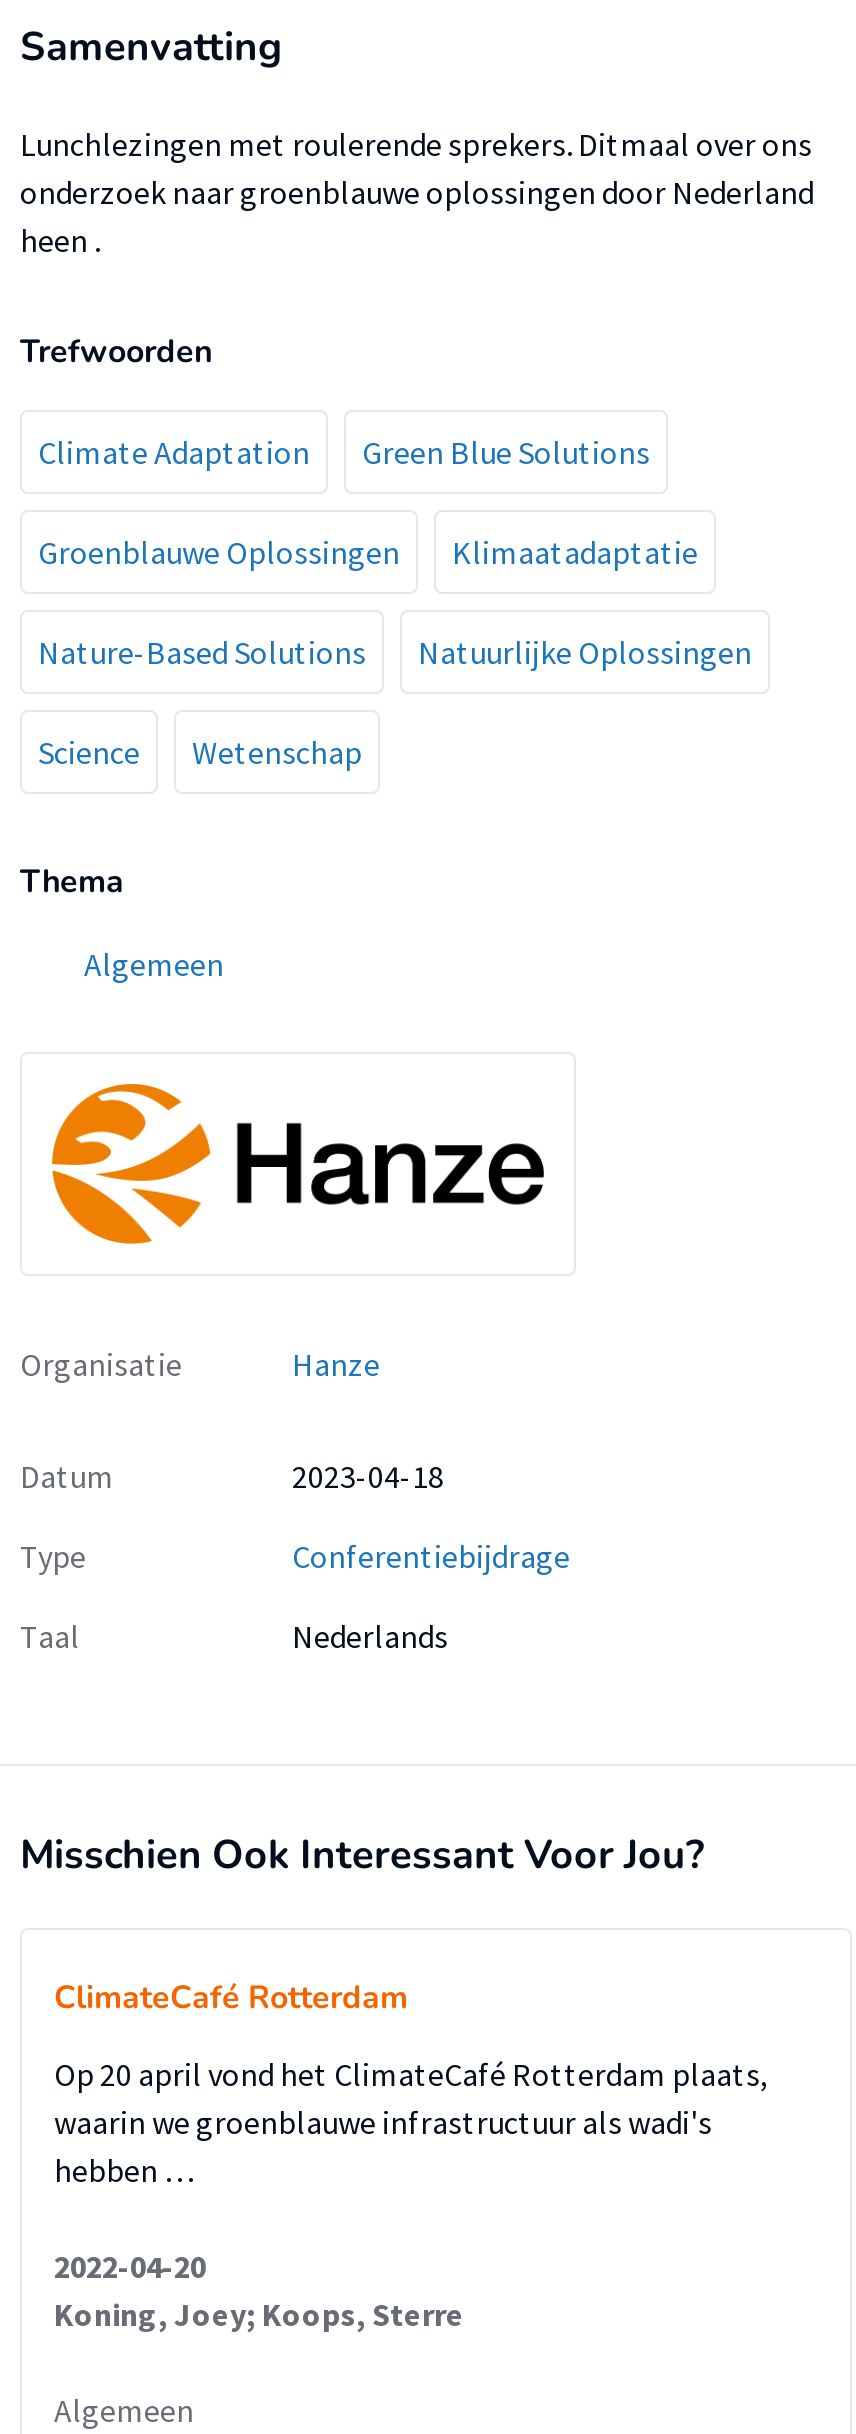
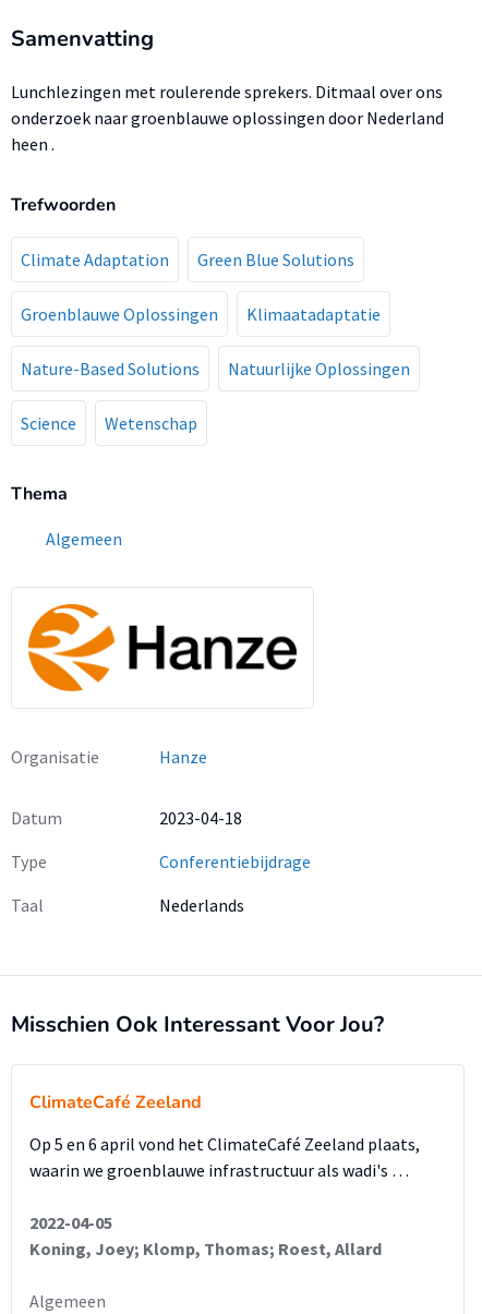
[54,1975,408,2019] ClimateCafé Rotterdam -> [29,1090,202,1114] ClimateCafé Zeeland
[54,2053,768,2189] Op 20 april vond het ClimateCafé Rotterdam plaats, | waarin we groenblauwe infrastructuur als wadi's | hebben … -> [29,1133,420,1181] Op 5 en 6 april vond het ClimateCafé Zeeland plaats, | waarin we groenblauwe infrastructuur als wadi's …
[54,2245,464,2333] 2022-04-20 | Koning, Joey; Koops, Sterre -> [29,1211,382,1259] 2022-04-05 | Koning, Joey; Klomp, Thomas; Roest, Allard

